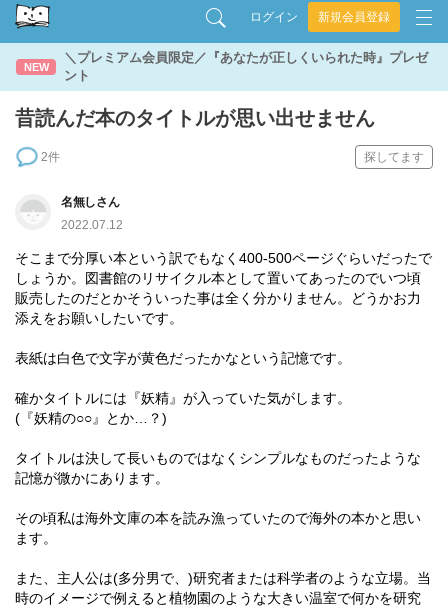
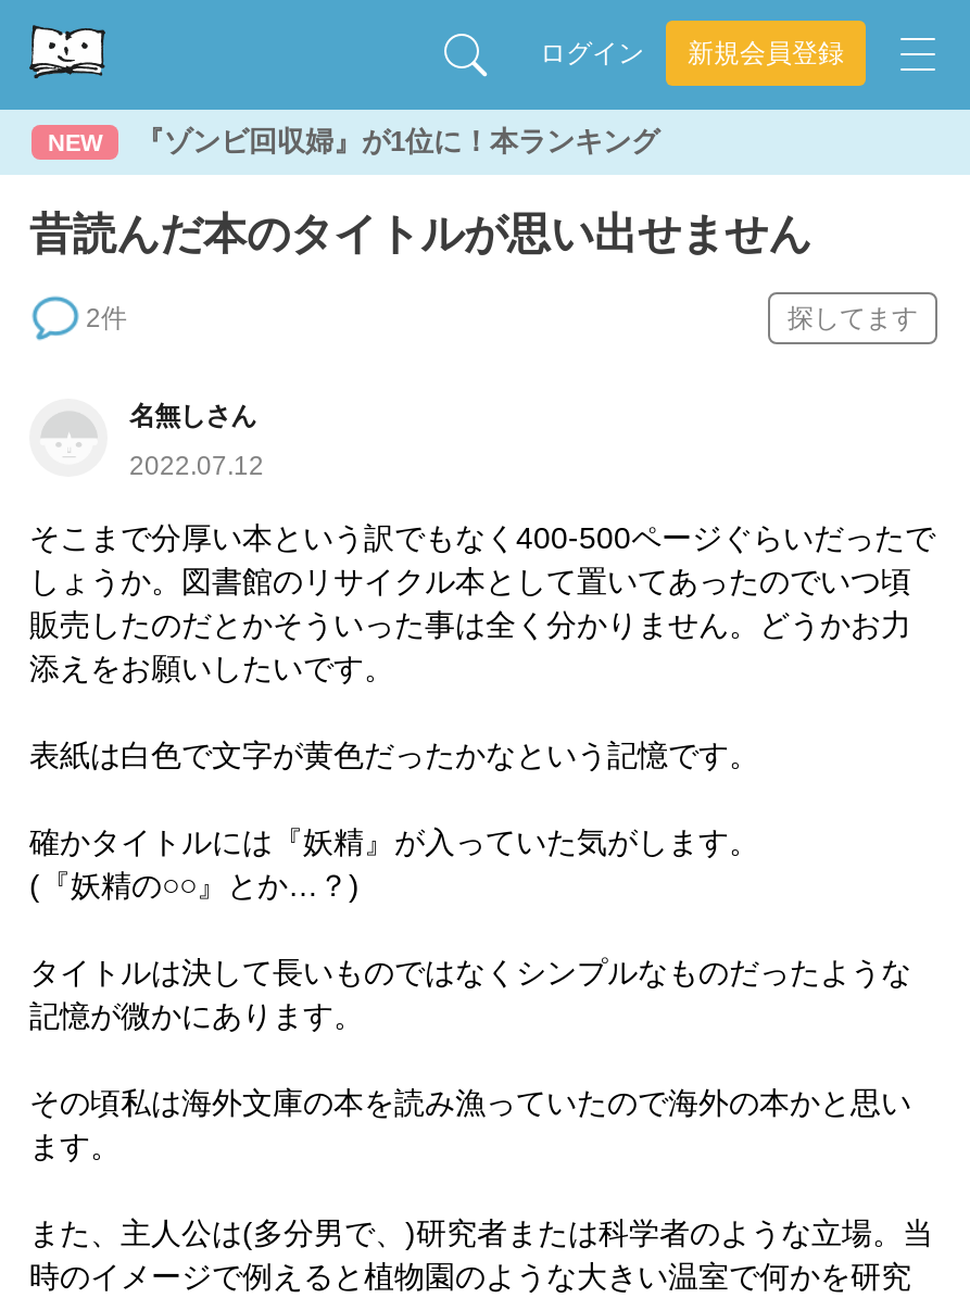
[64,50,428,83] ＼プレミアム会員限定／『あなたが正しくいられた時』プレゼ | ント -> [136,125,659,157] 『ゾンビ回収婦』が1位に！本ランキング

